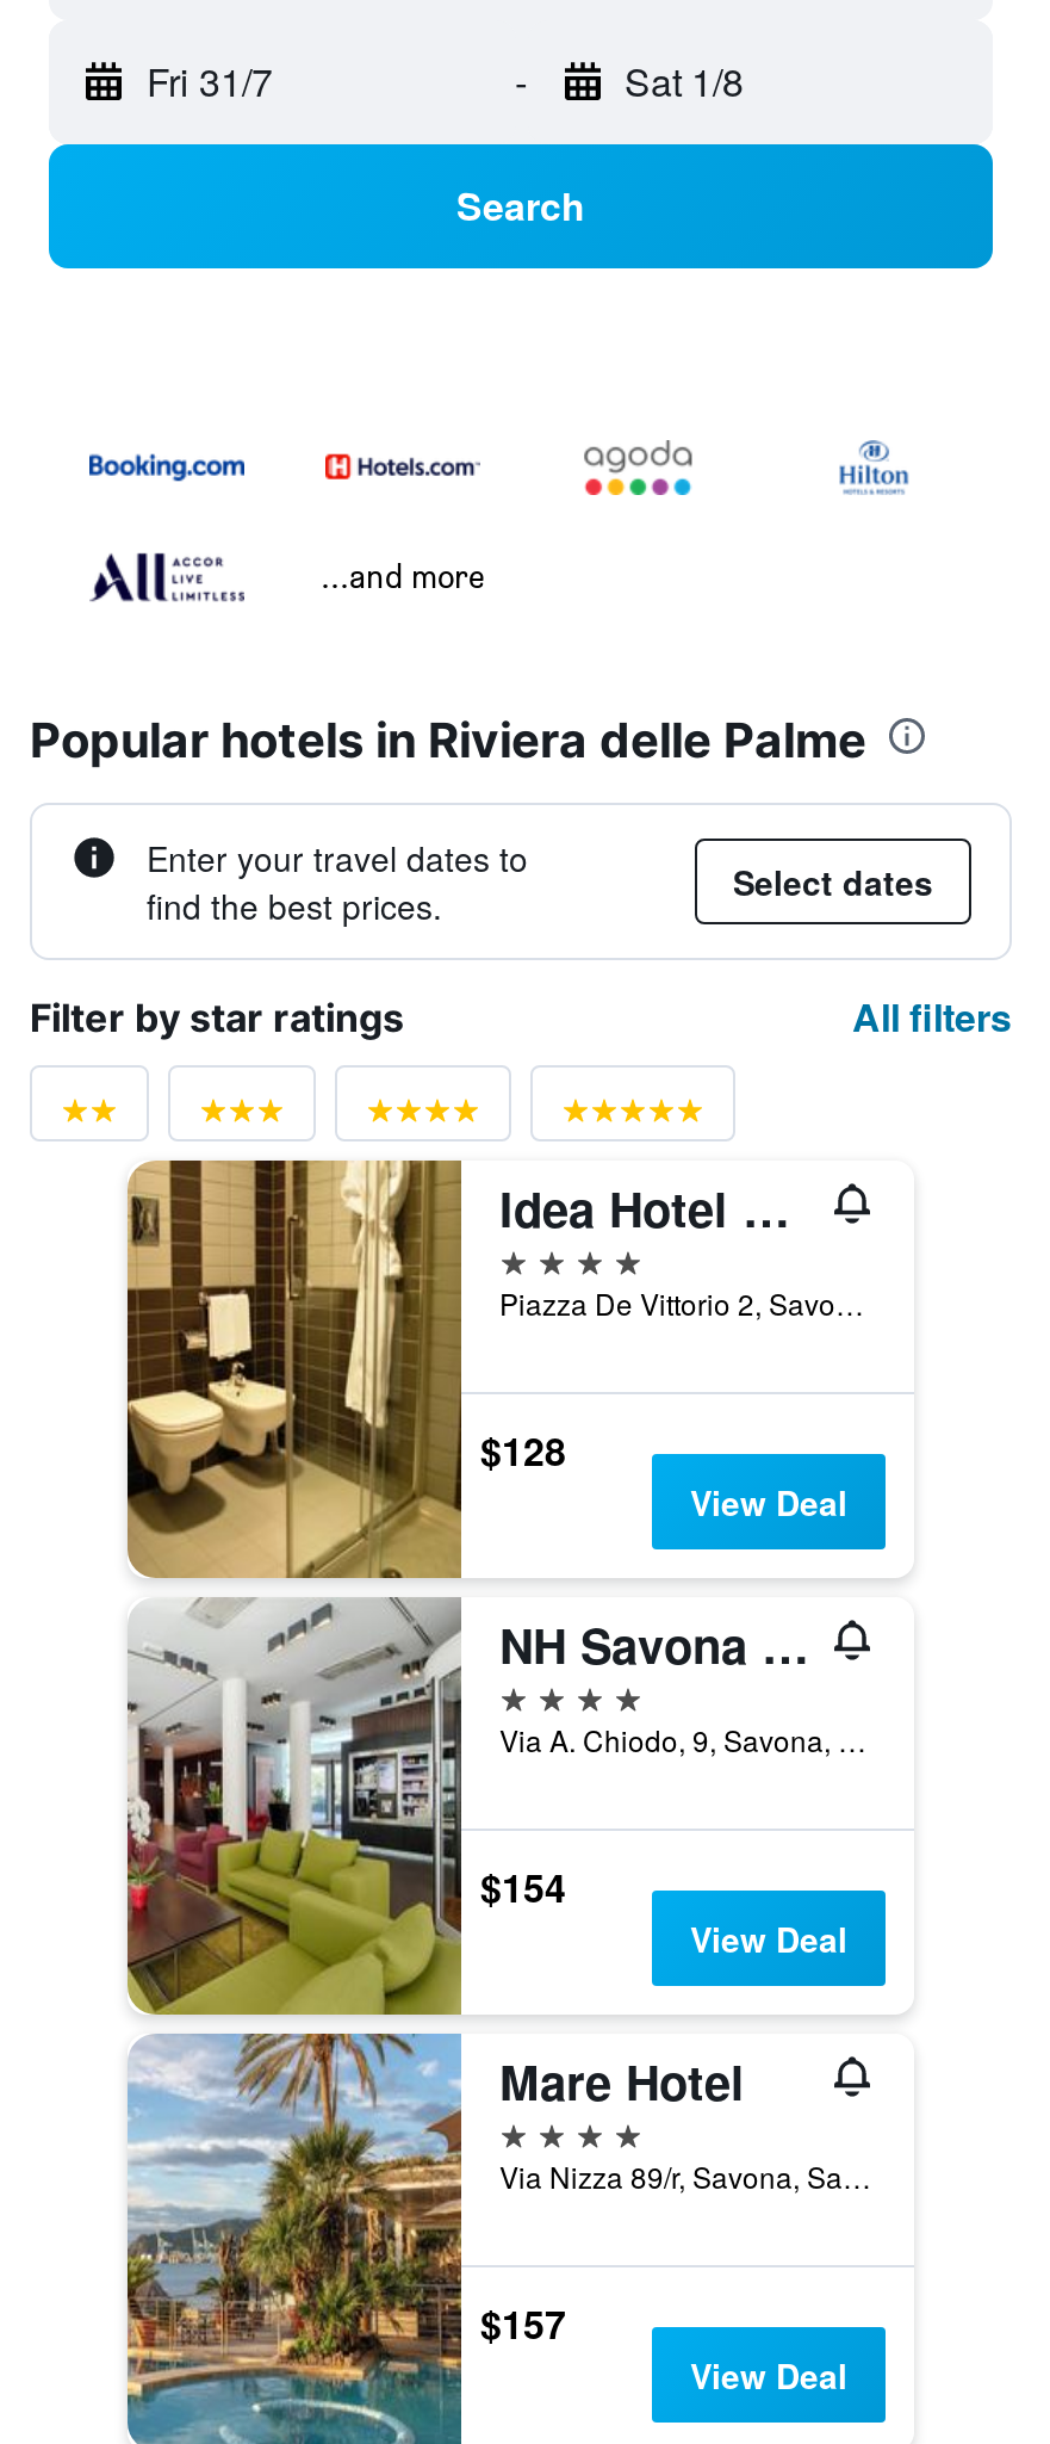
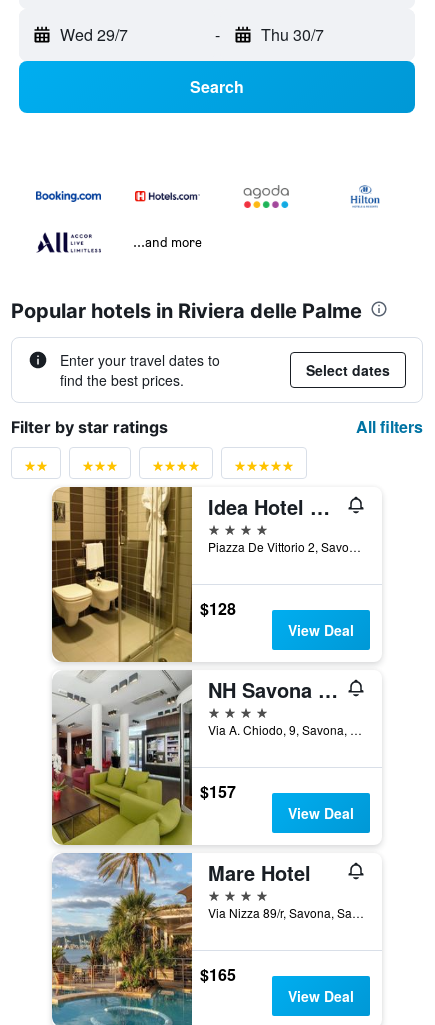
[147,54,273,109] Fri 31/7 -> [60,23,128,46] Wed 29/7
[625,54,744,109] Sat 1/8 -> [260,23,323,46] Thu 30/7
[480,1858,566,1913] $154 -> [200,779,236,802] $157
[480,2295,566,2350] $157 -> [200,962,236,985] $165

